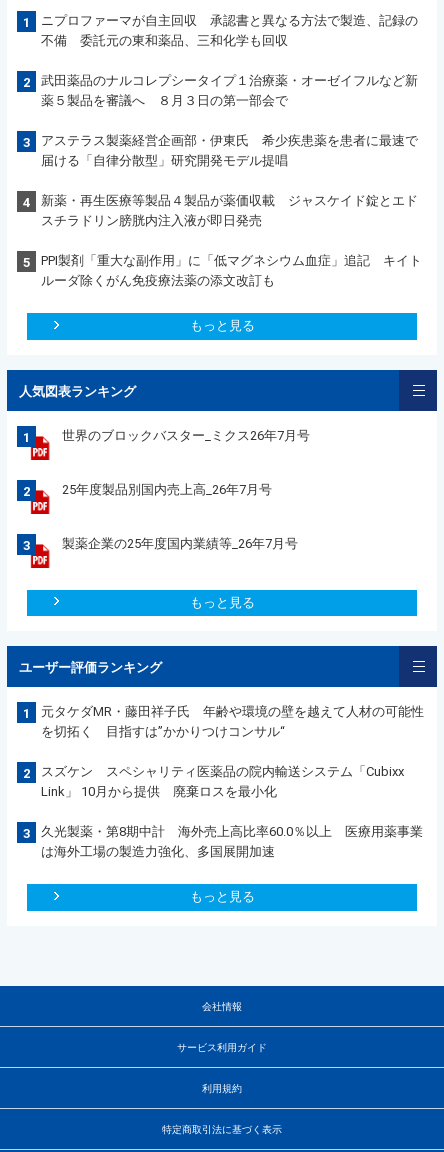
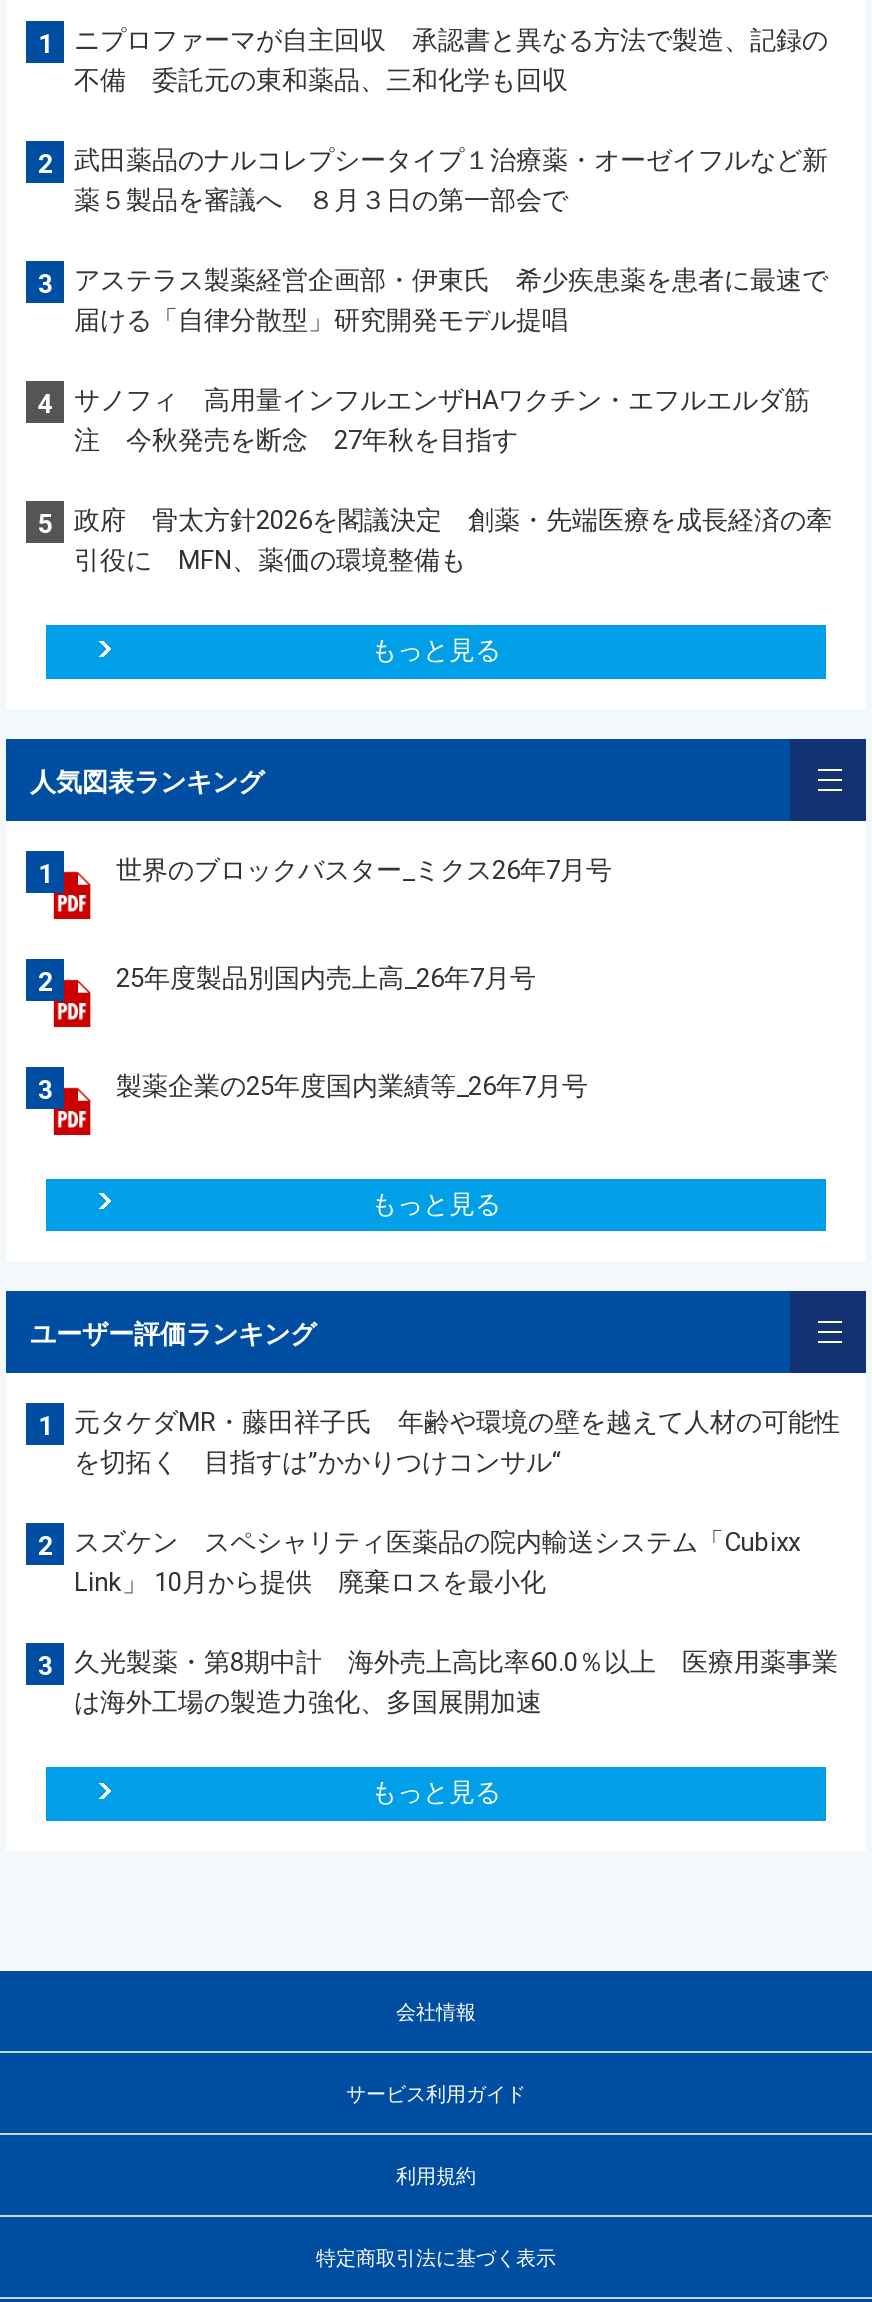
[41,193,418,228] 新薬・再生医療等製品４製品が薬価収載 ジャスケイド錠とエド | スチラドリン膀胱内注入液が即日発売 -> [74,385,810,455] サノフィ 高用量インフルエンザHAワクチン・エフルエルダ筋 | 注 今秋発売を断念 27年秋を目指す
[41,253,422,288] PPI製剤「重大な副作用」に「低マグネシウム血症」追記 キイト | ルーダ除くがん免疫療法薬の添文改訂も -> [74,505,832,575] 政府 骨太方針2026を閣議決定 創薬・先端医療を成長経済の牽 | 引役に MFN、薬価の環境整備も

